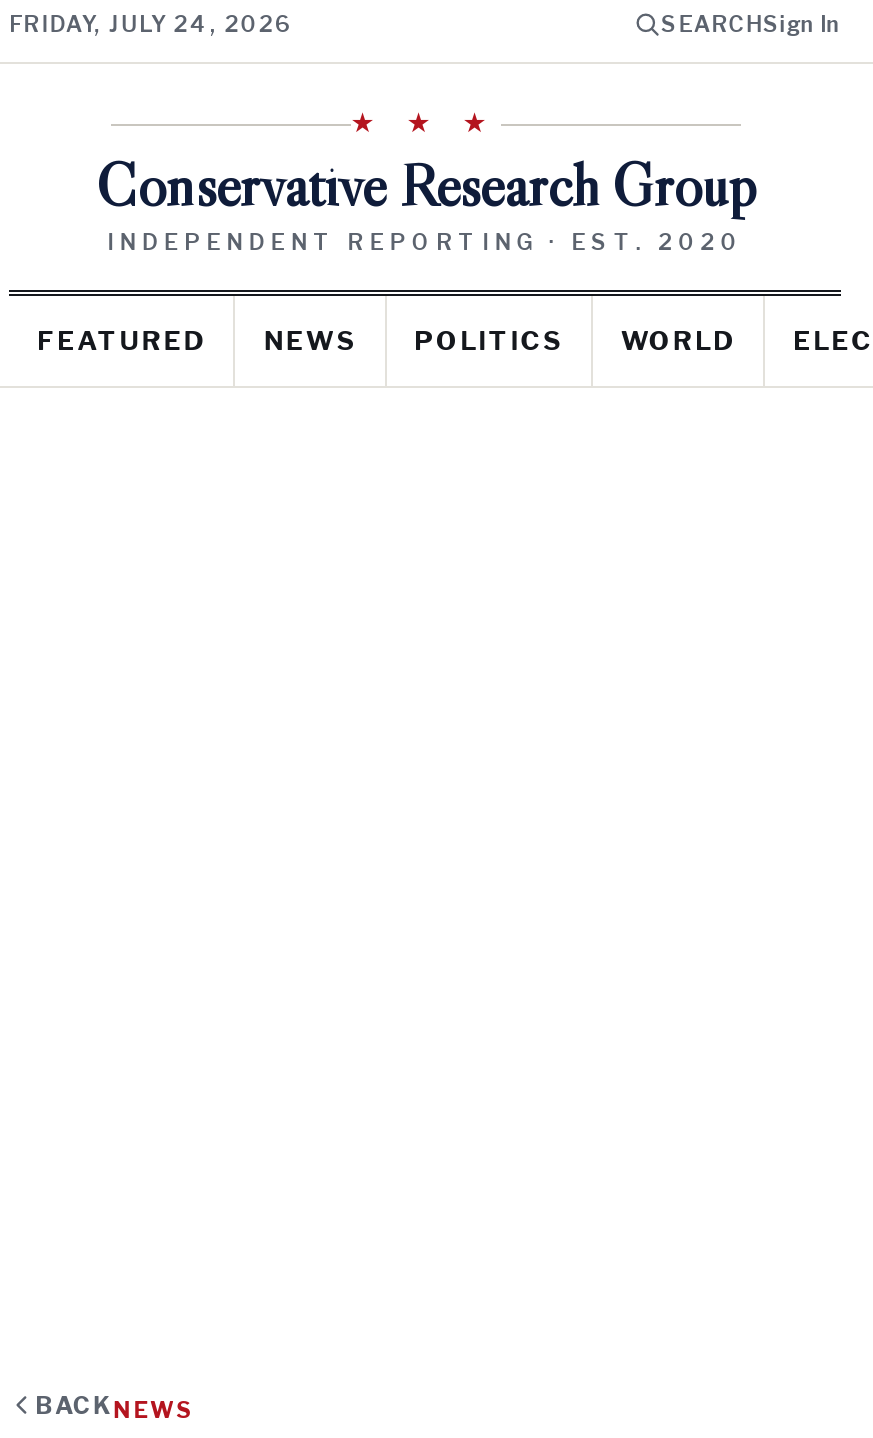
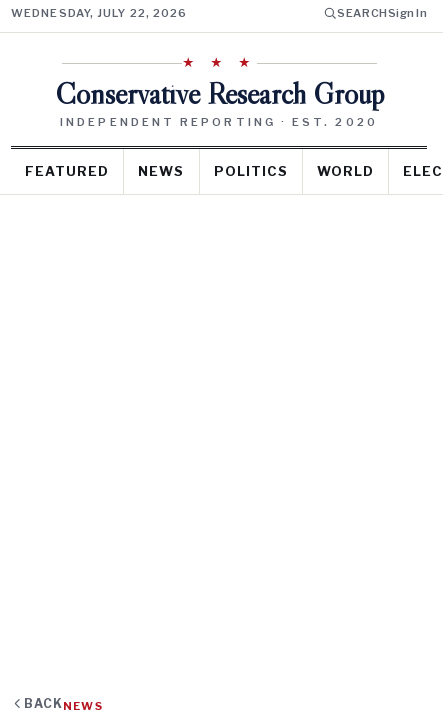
[9,10,293,38] FRIDAY, JULY 24, 2026 -> [11,6,187,20] WEDNESDAY, JULY 22, 2026

